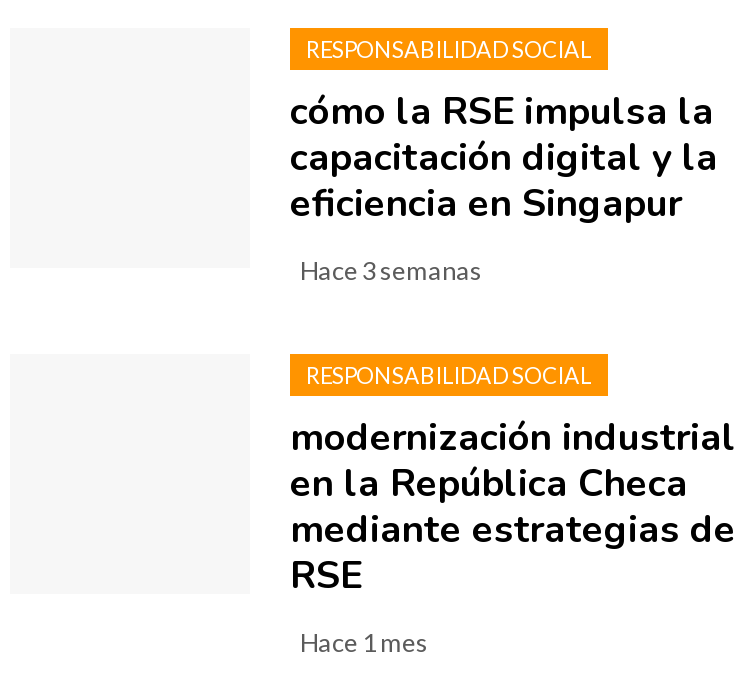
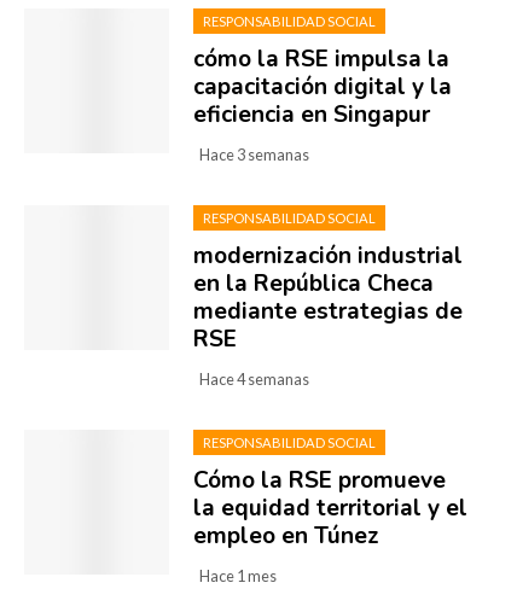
none -> [193,369,467,552] Hace 4 semanas | RESPONSABILIDAD SOCIAL | Cómo la RSE promueve | la equidad territorial y el | empleo en Túnez

